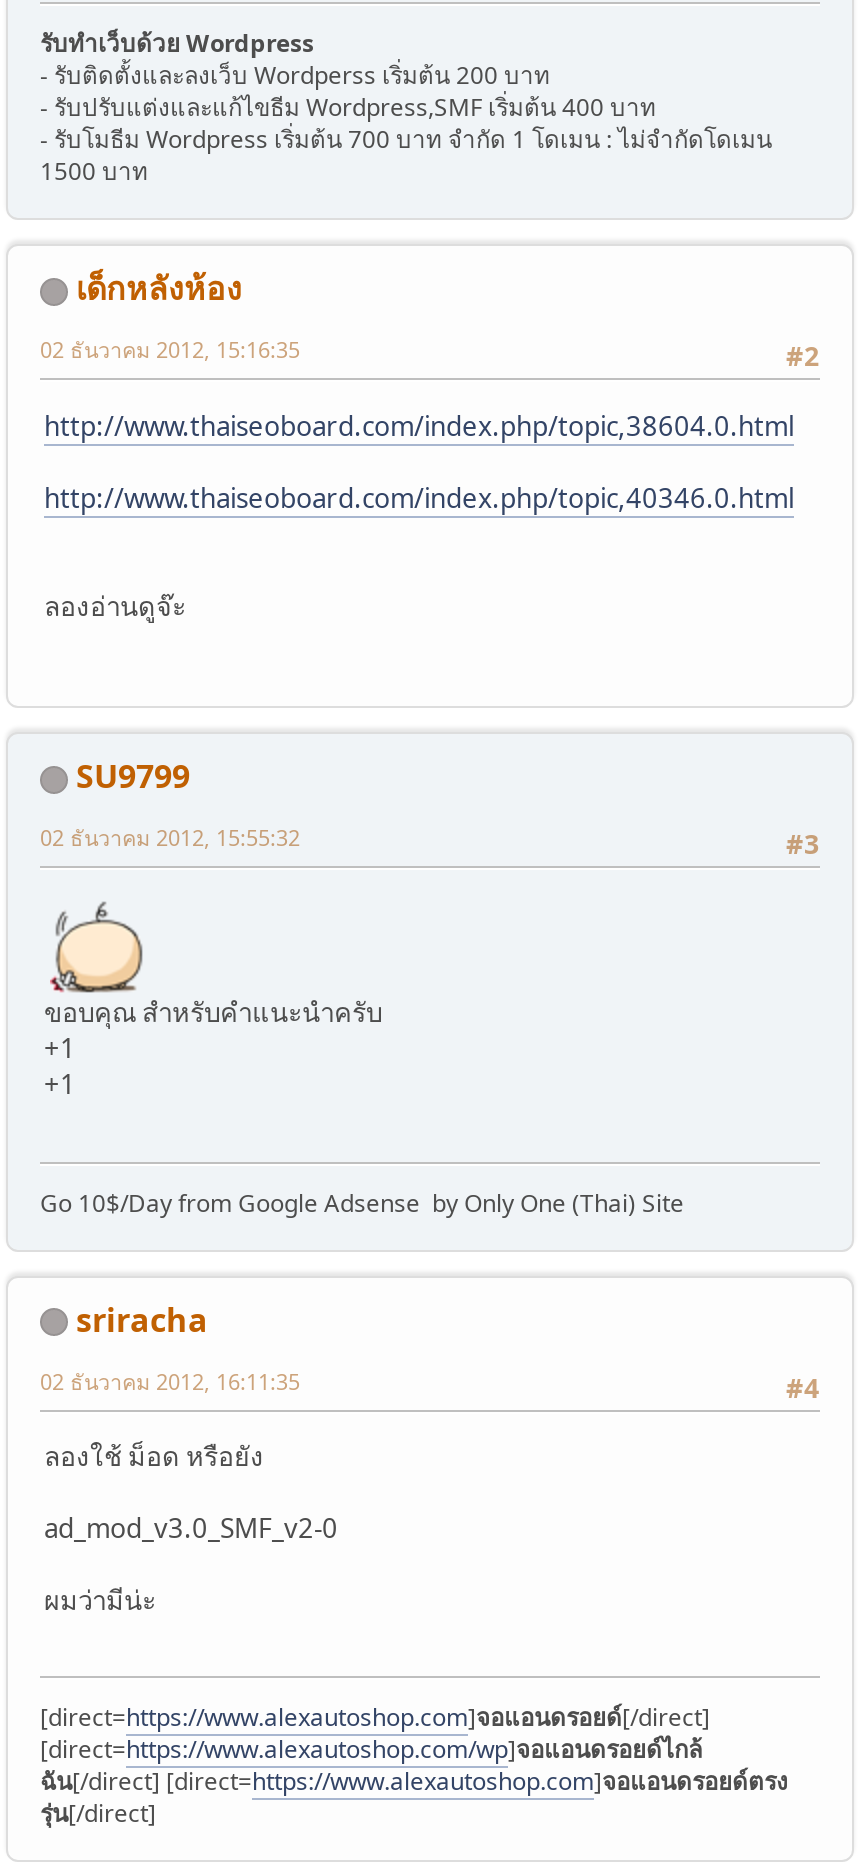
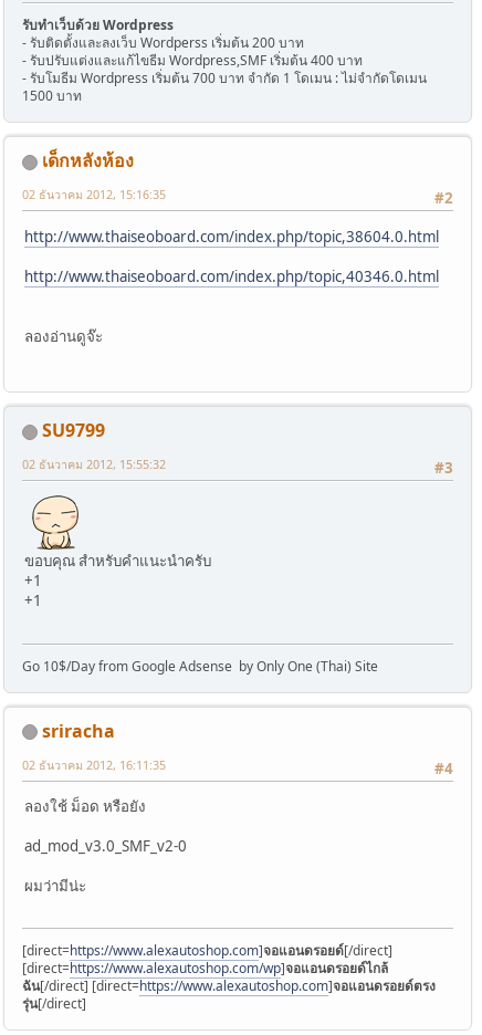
[48,894,146,990] [image] -> [28,494,80,548] [image]

